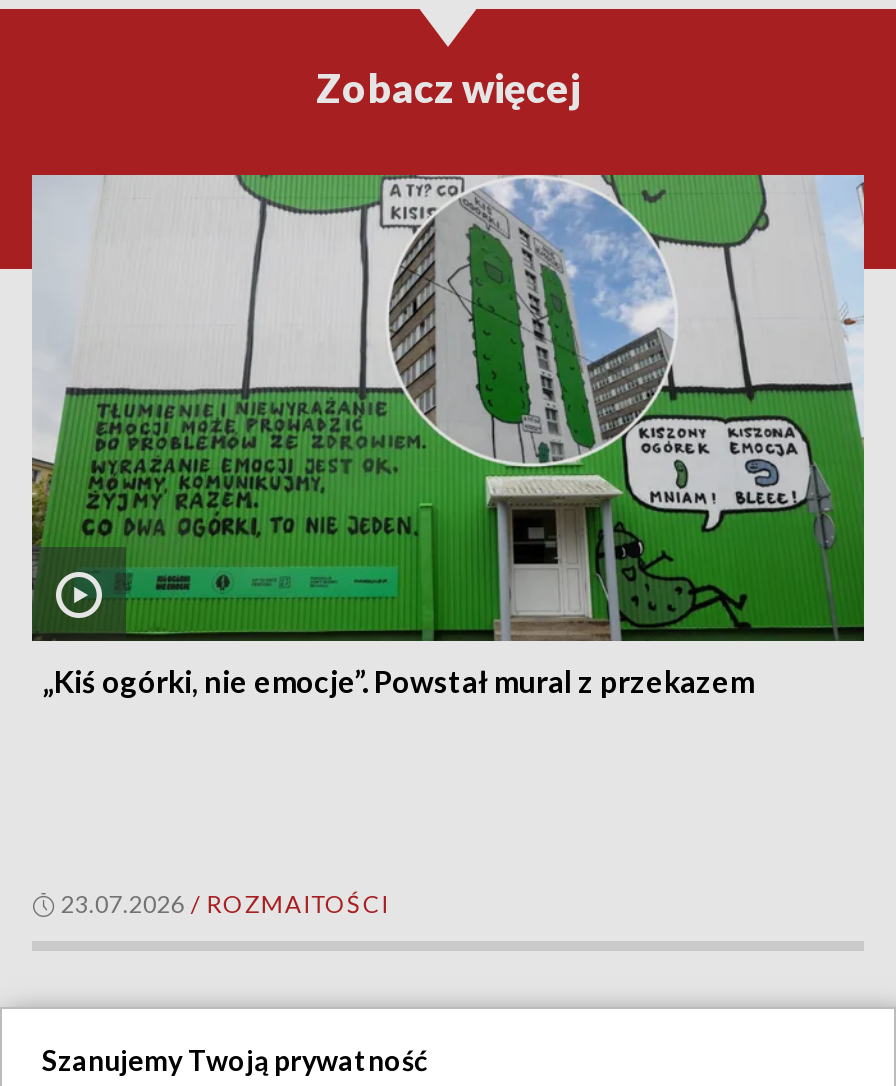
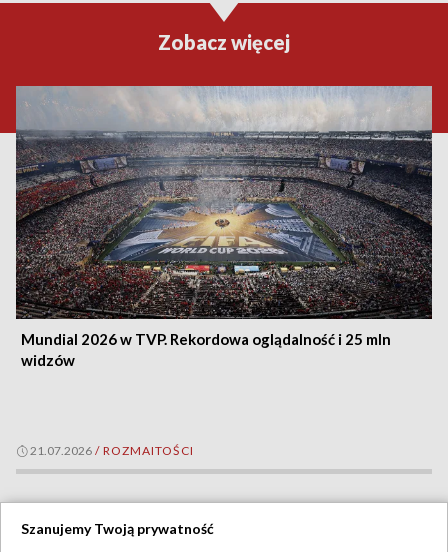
[30,173,866,699] [image] | „Kiś ogórki, nie emocje”. Powstał mural z przekazem -> [15,85,433,369] [image] | Mundial 2026 w TVP. Rekordowa oglądalność i 25 mln | widzów
[61,889,389,919] 23.07.2026 / ROZMAITOŚCI -> [30,443,194,458] 21.07.2026 / ROZMAITOŚCI

